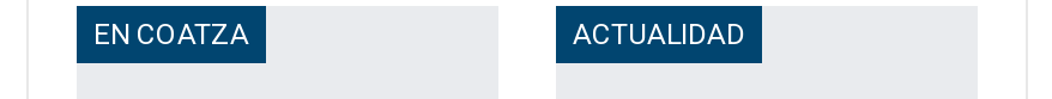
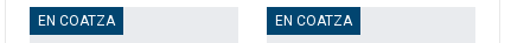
[573,17,745,50] ACTUALIDAD -> [275,12,352,29] EN COATZA

